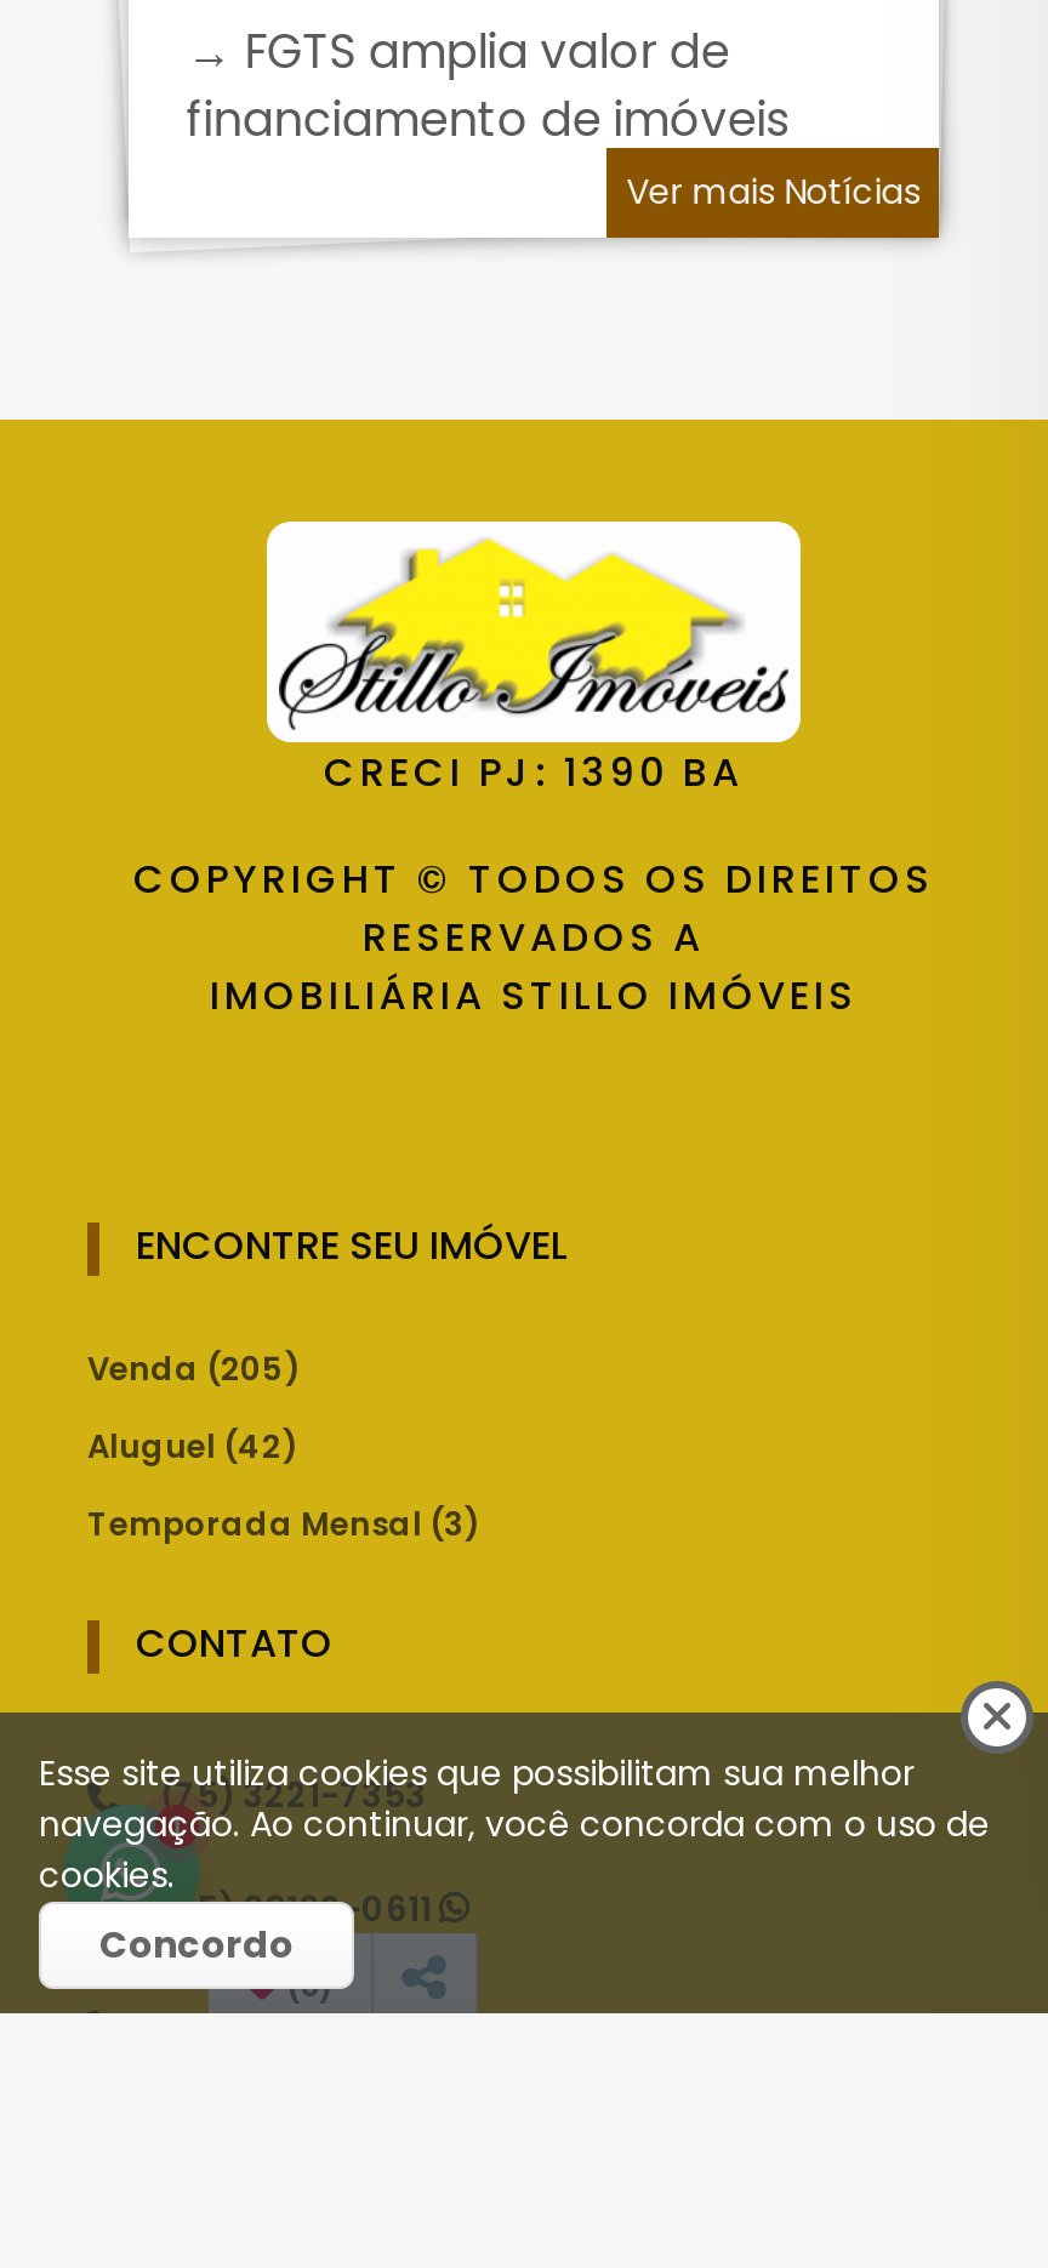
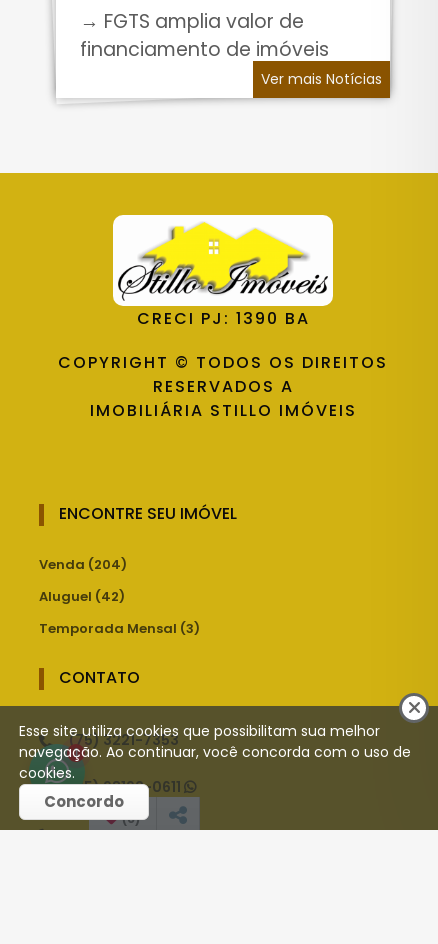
[87,1347,298,1393] Venda (205) -> [39,555,127,574] Venda (204)

